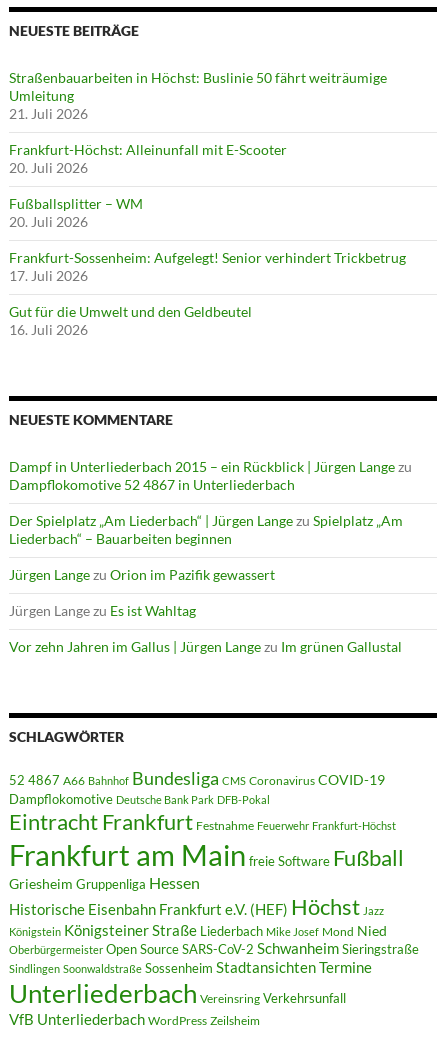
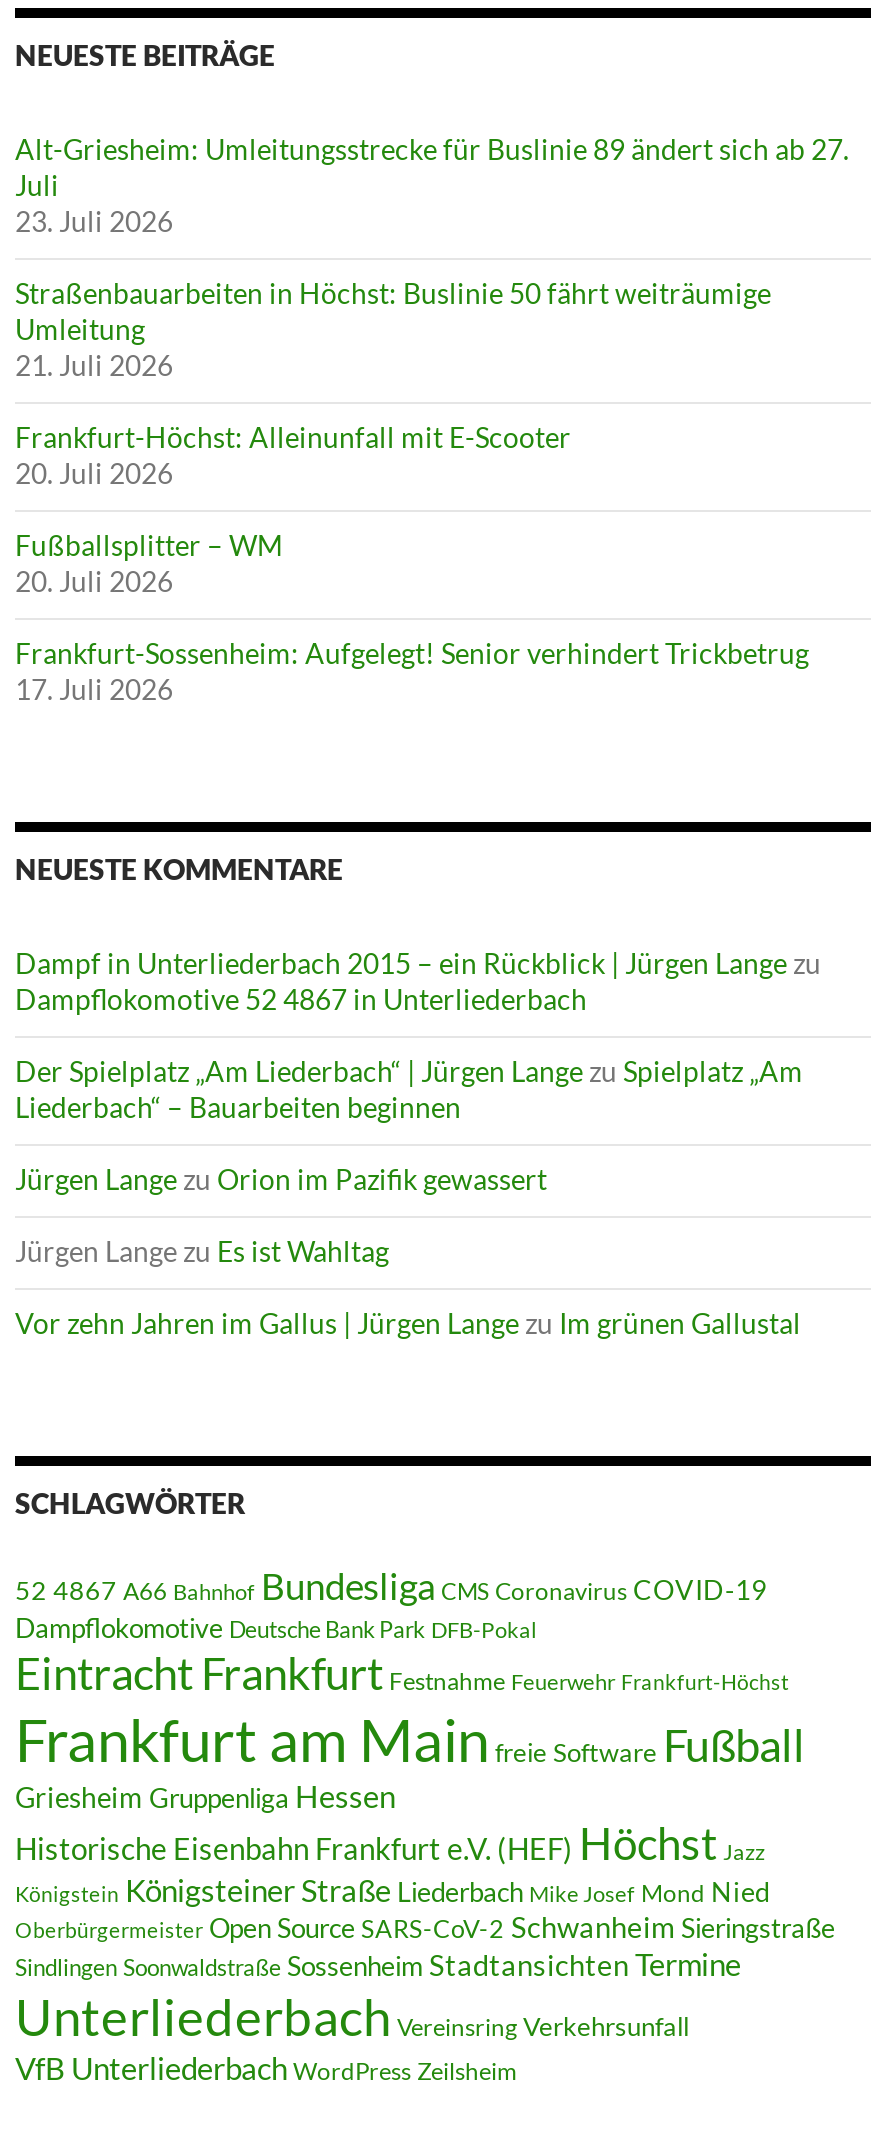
none -> [15,132,849,238] Alt-Griesheim: Umleitungsstrecke für Buslinie 89 ändert sich ab 27. | Juli | 23. Juli 2026
moved [9,69,406,284] -> [15,276,809,706]: Straßenbauarbeiten in Höchst: Buslinie 50 fährt weiträumige | Umleitung | 21. Juli 2026 | ... | Frankfurt-Sossenheim: Aufgelegt! Senior verhindert Trickbetrug | 17. Juli 2026
[9,303,252,338] Gut für die Umwelt und den Geldbeutel | 16. Juli 2026 -> none

